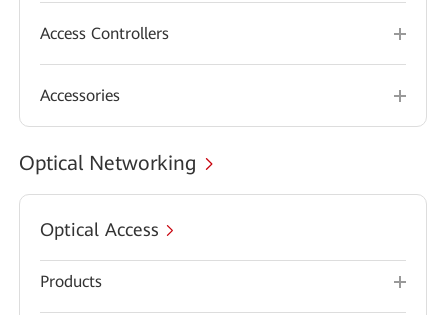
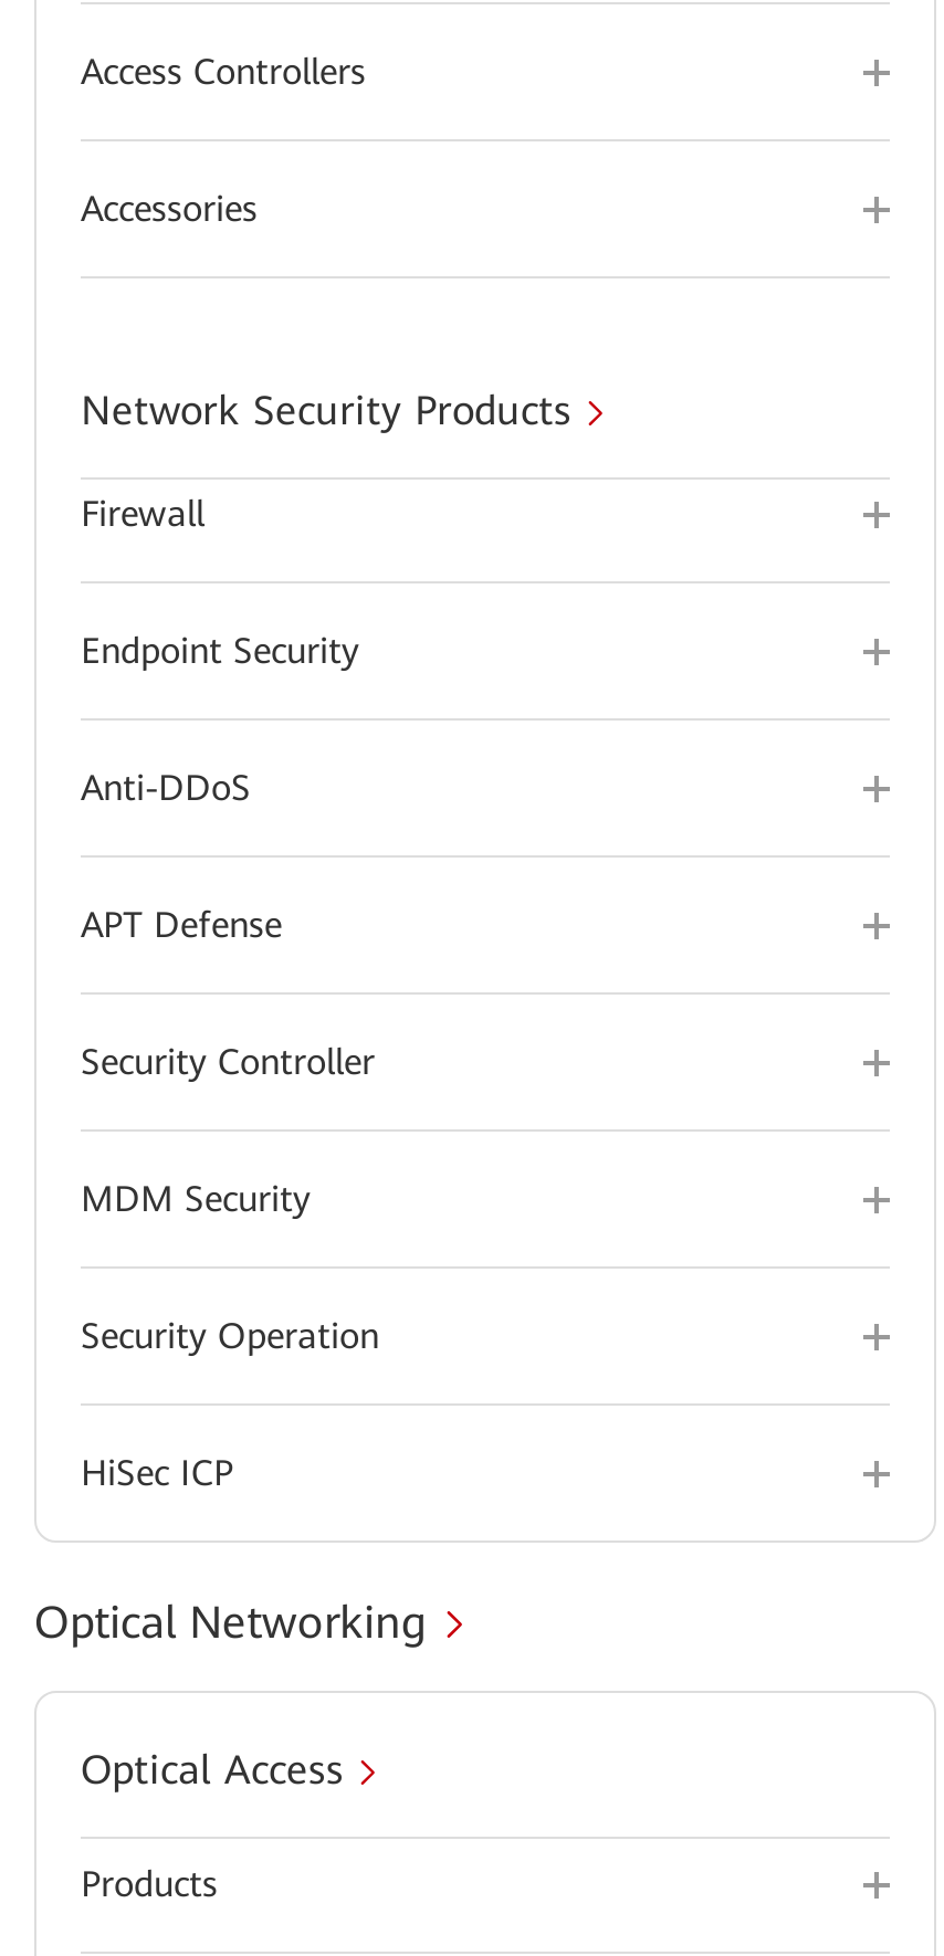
none -> [81,387,571,1494] Network Security Products | Firewall | Endpoint Security | Anti-DDoS | APT Defense | Security Controller | MDM Security | Security Operation | HiSec ICP

